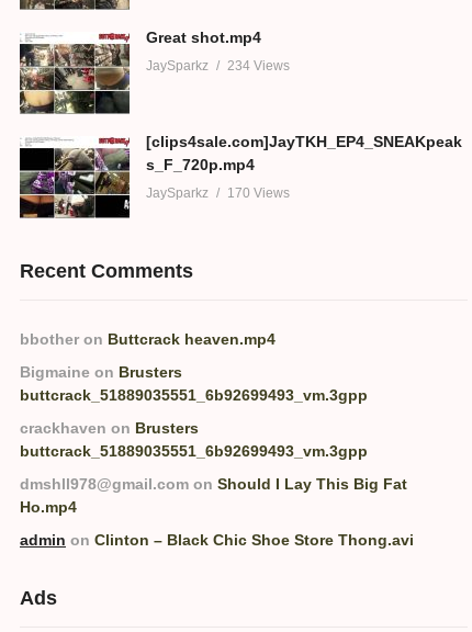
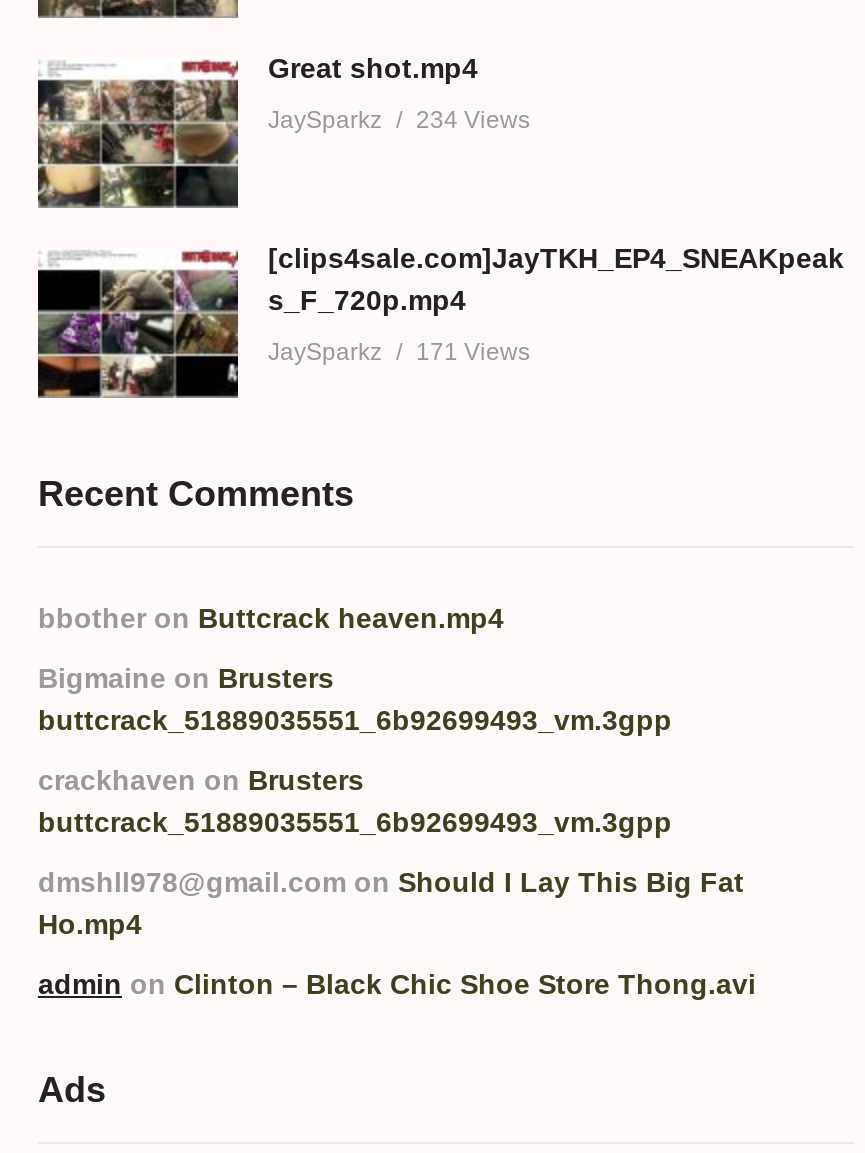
[146,185,290,200] JaySparkz 170 Views -> [268,337,530,365] JaySparkz 171 Views

